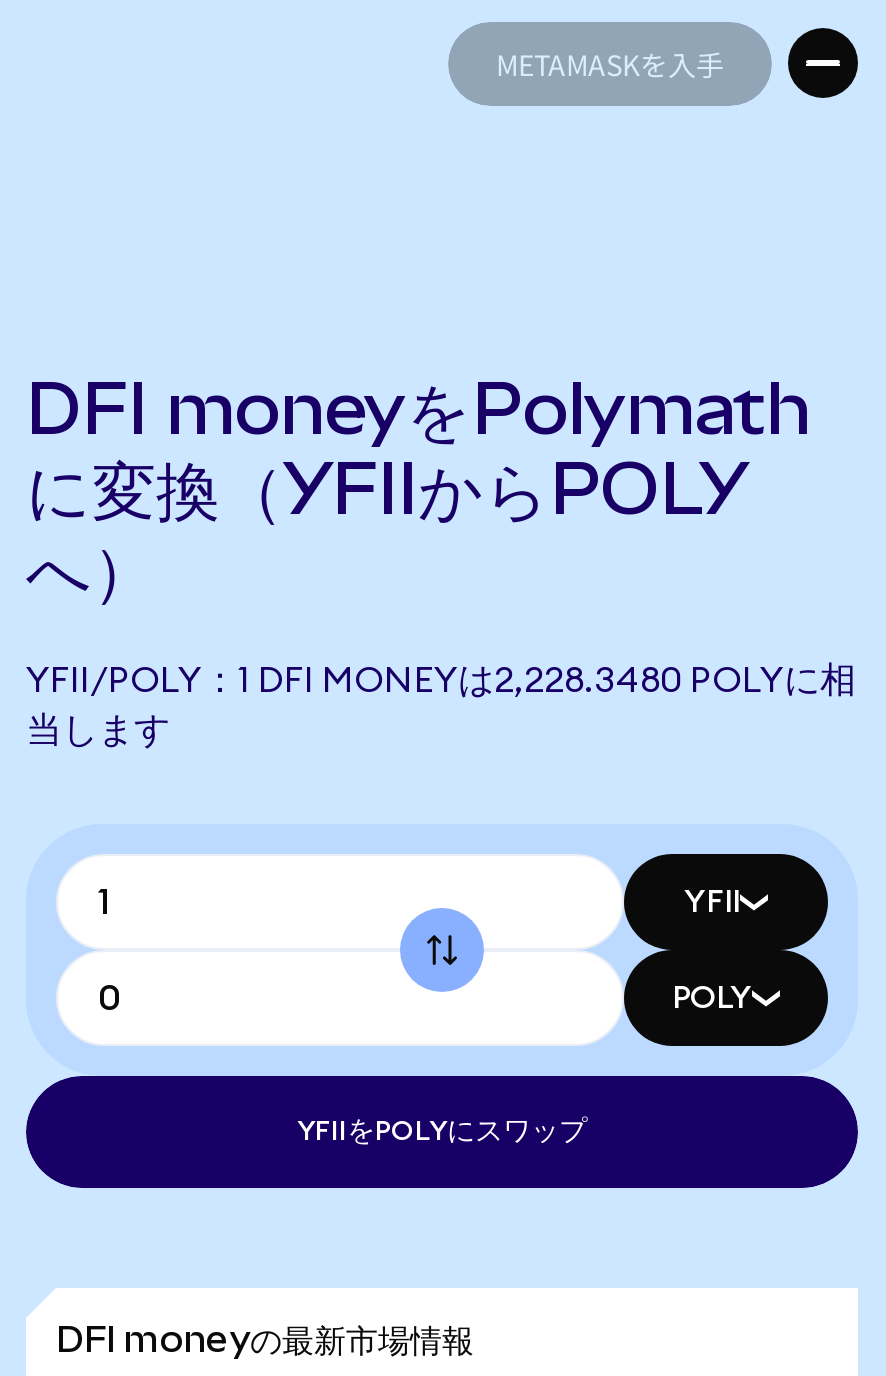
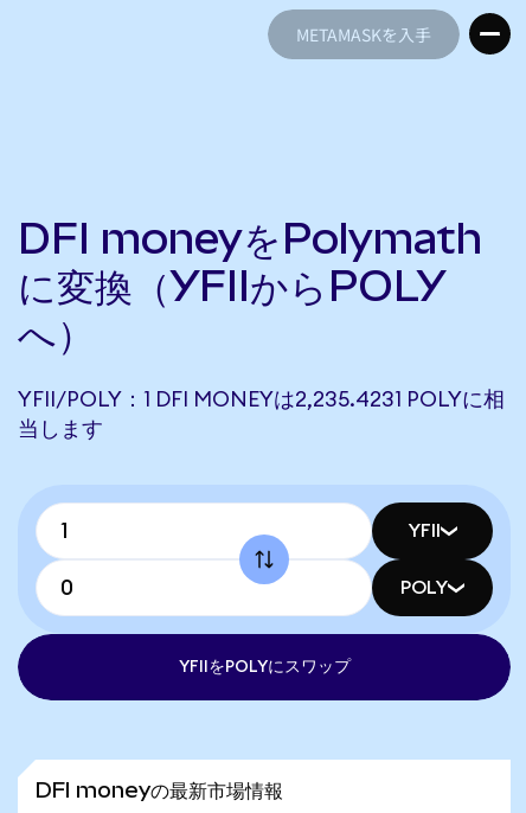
[26,662,856,698] YFII/POLY：1 DFI MONEYは2,228.3480 POLYに相 -> [18,389,505,410] YFII/POLY：1 DFI MONEYは2,235.4231 POLYに相

